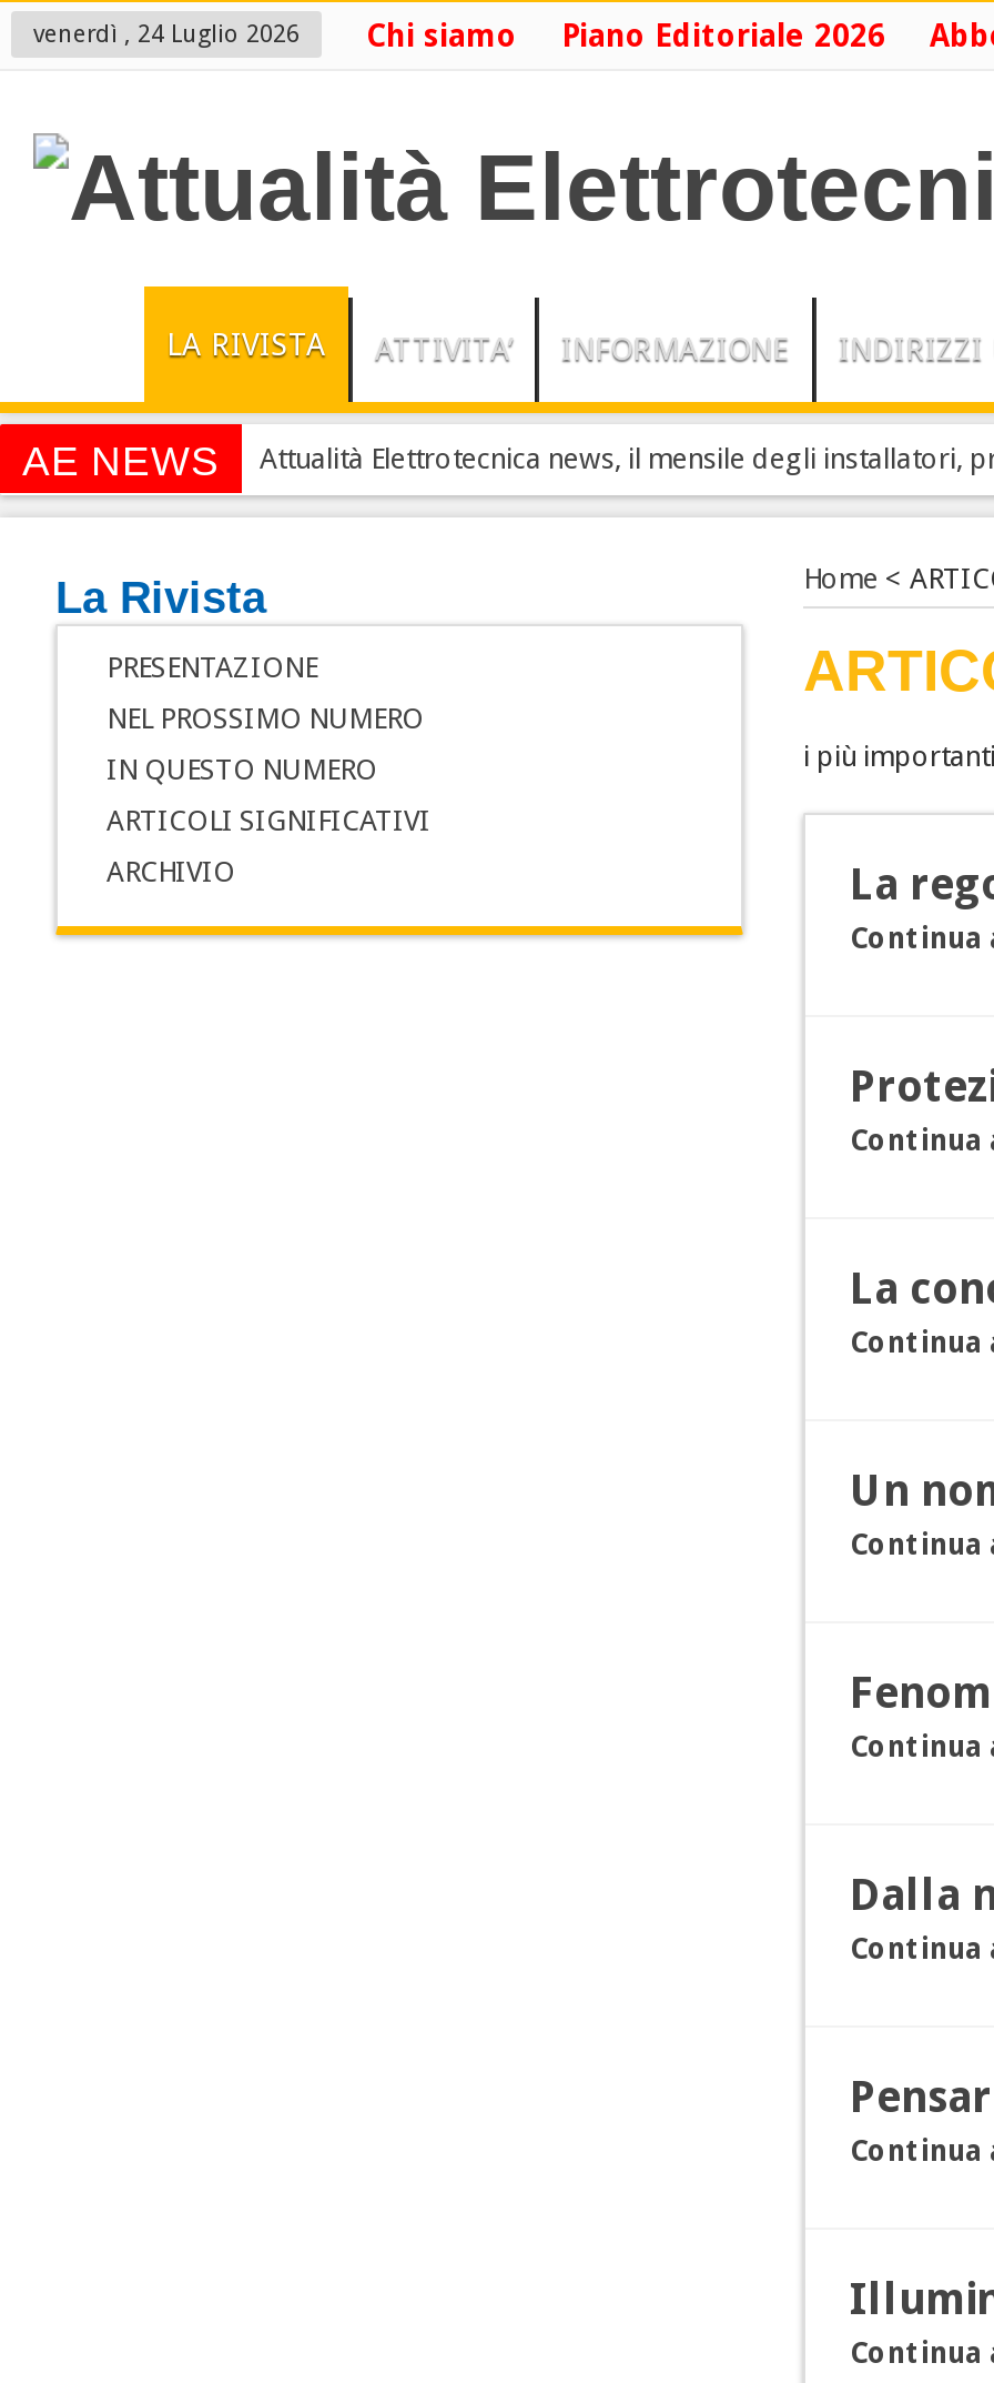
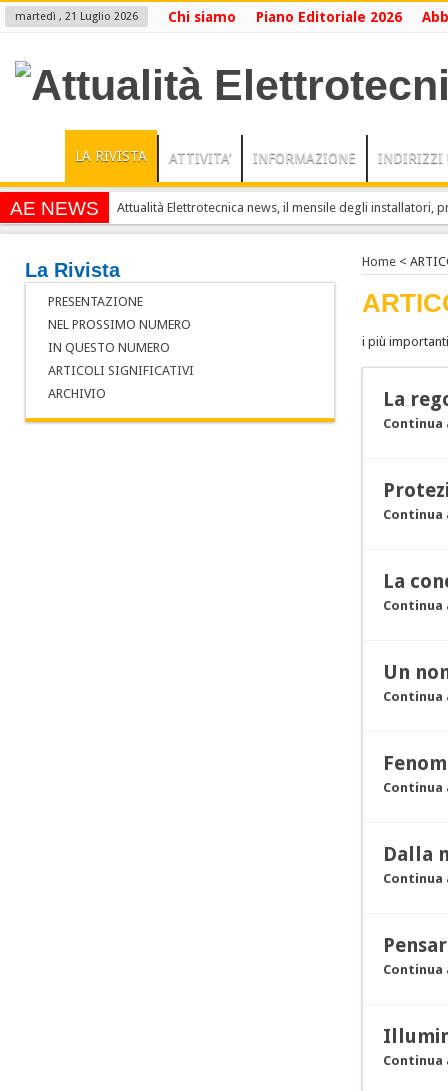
[33,20,300,49] venerdì , 24 Luglio 2026 -> [15,10,138,23] martedì , 21 Luglio 2026

